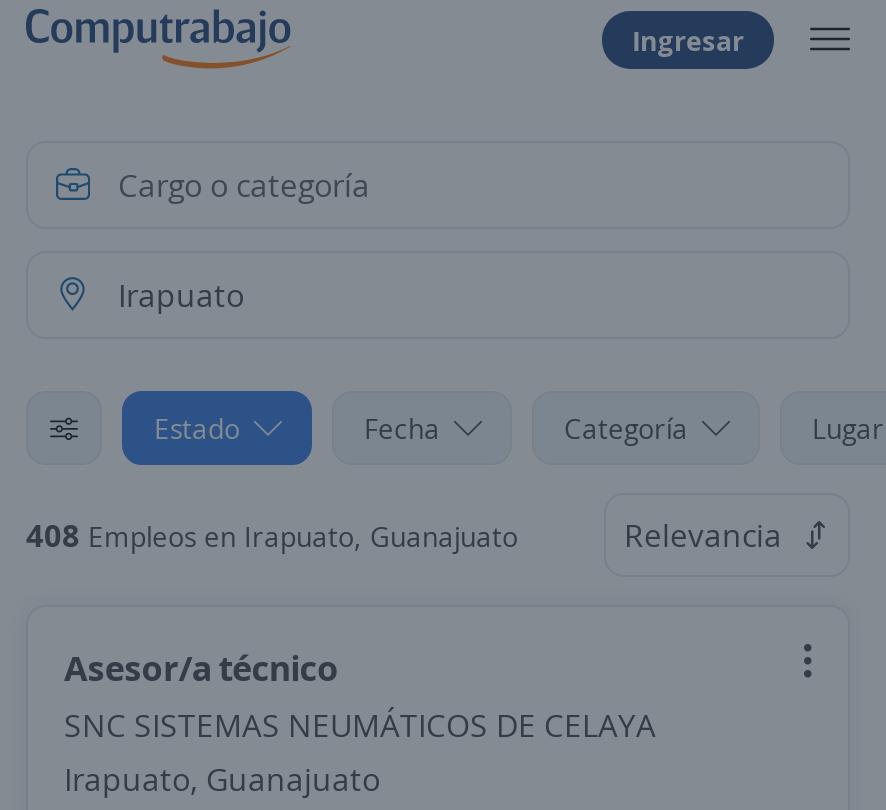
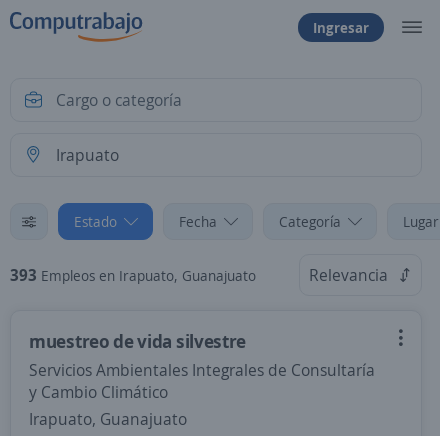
[26,513,518,557] 408 Empleos en Irapuato, Guanajuato -> [10,264,256,286] 393 Empleos en Irapuato, Guanajuato
[64,643,656,747] Asesor/a técnico | SNC SISTEMAS NEUMÁTICOS DE CELAYA -> [29,329,375,403] muestreo de vida silvestre | Servicios Ambientales Integrales de Consultaría | y Cambio Climático

